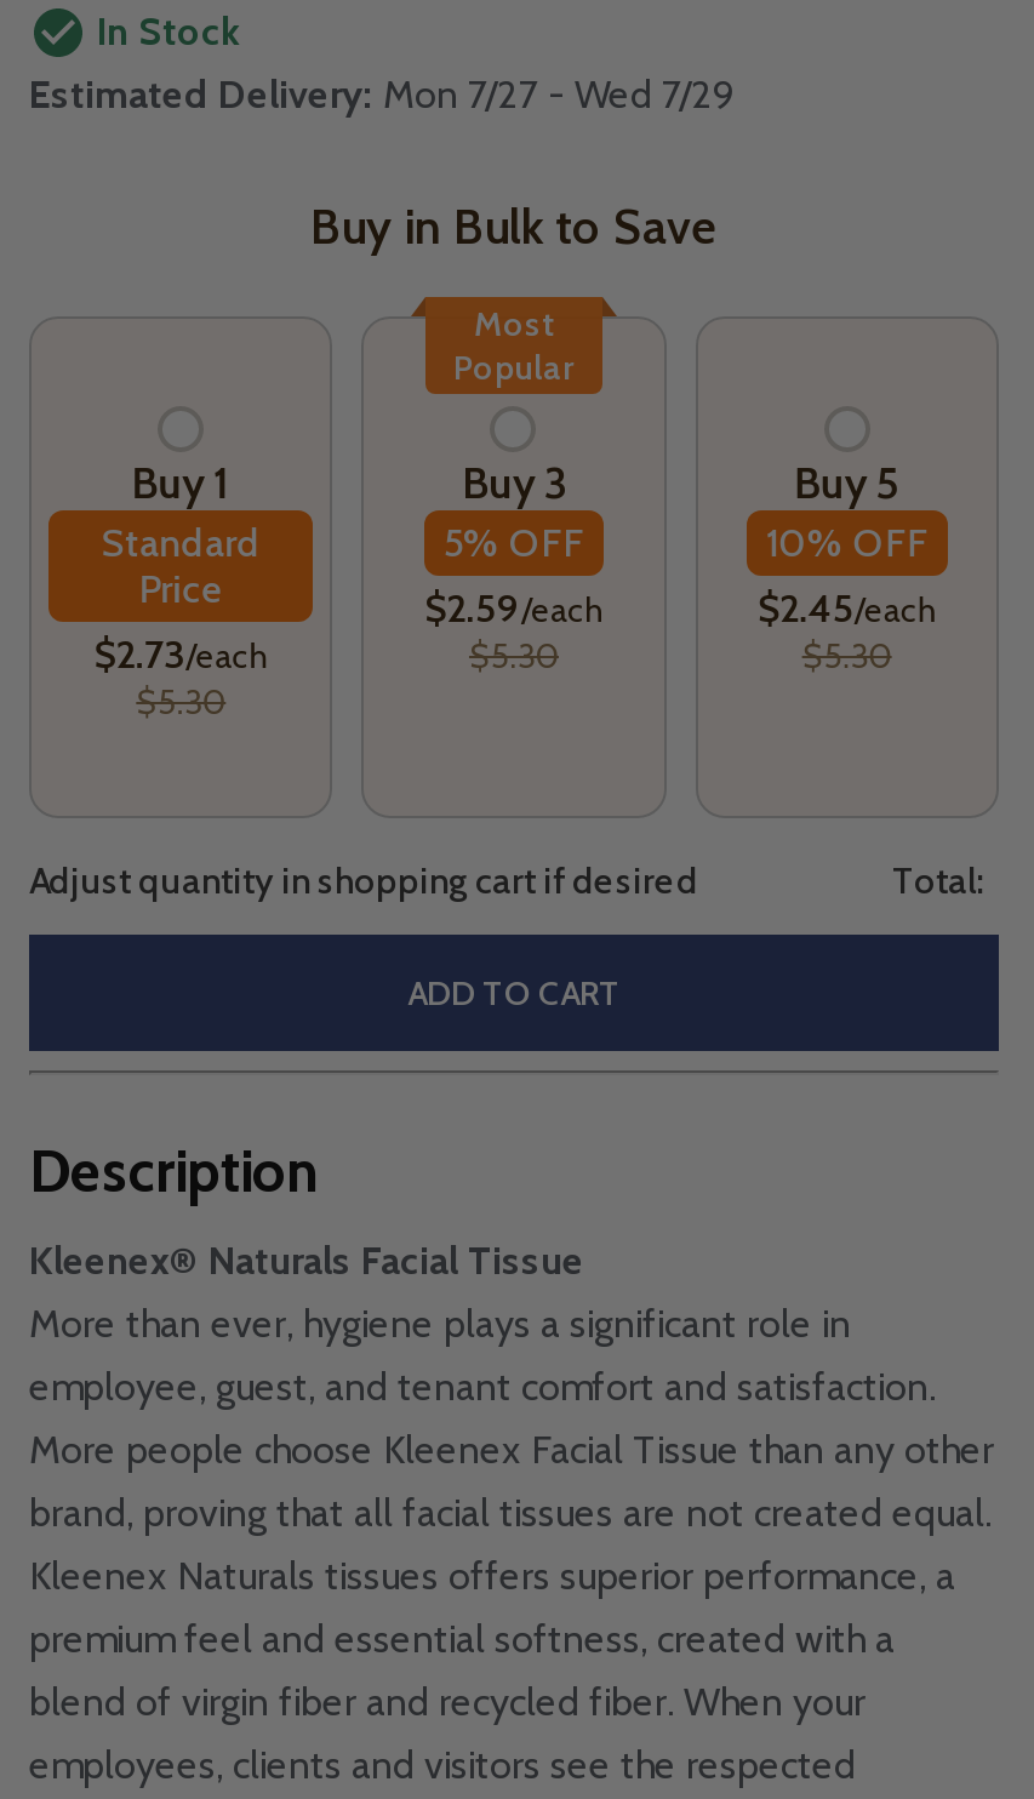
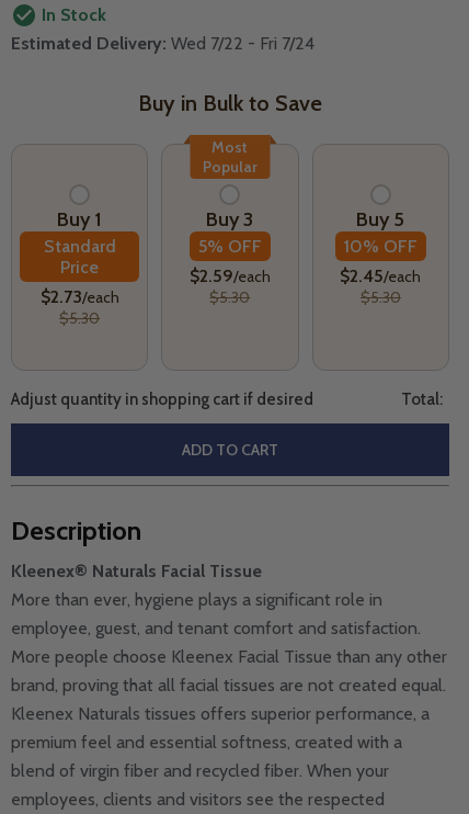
[29,73,735,119] Estimated Delivery: Mon 7/27 - Wed 7/29 -> [11,33,314,54] Estimated Delivery: Wed 7/22 - Fri 7/24

